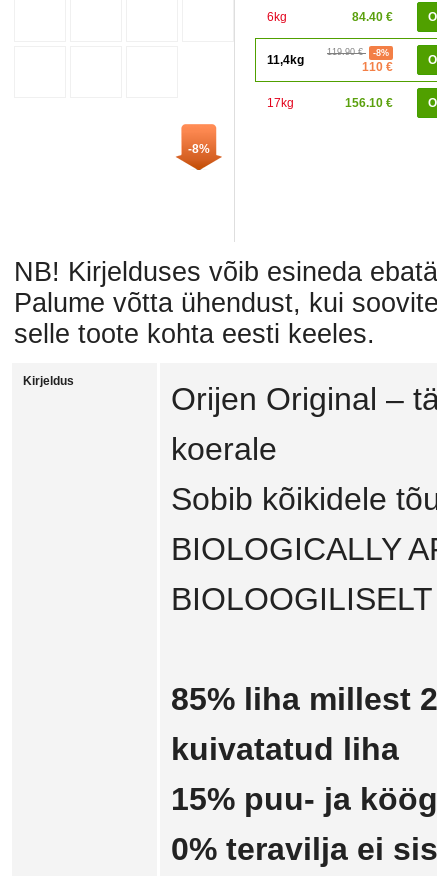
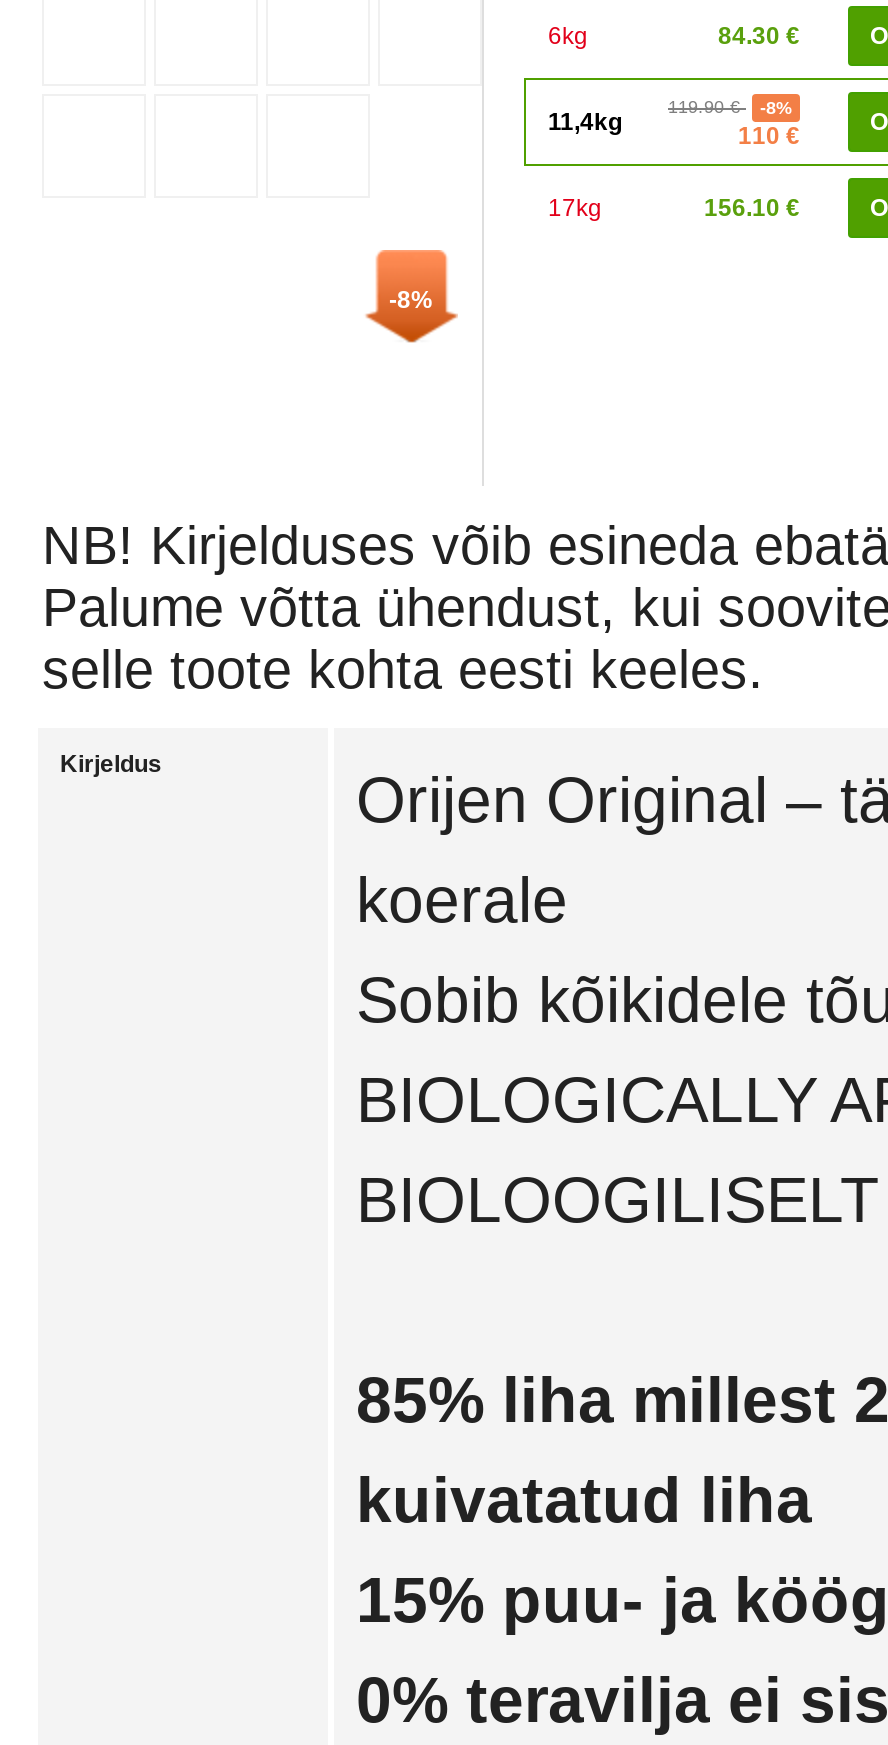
[352,10,393,24] 84.40 € -> [718,22,800,50] 84.30 €

